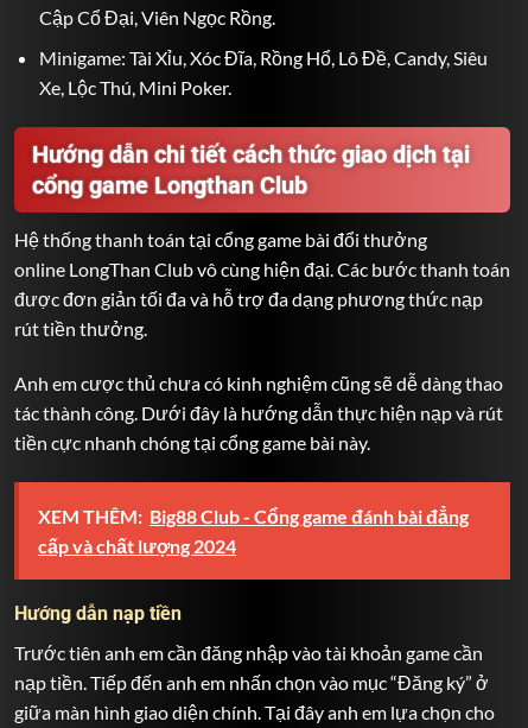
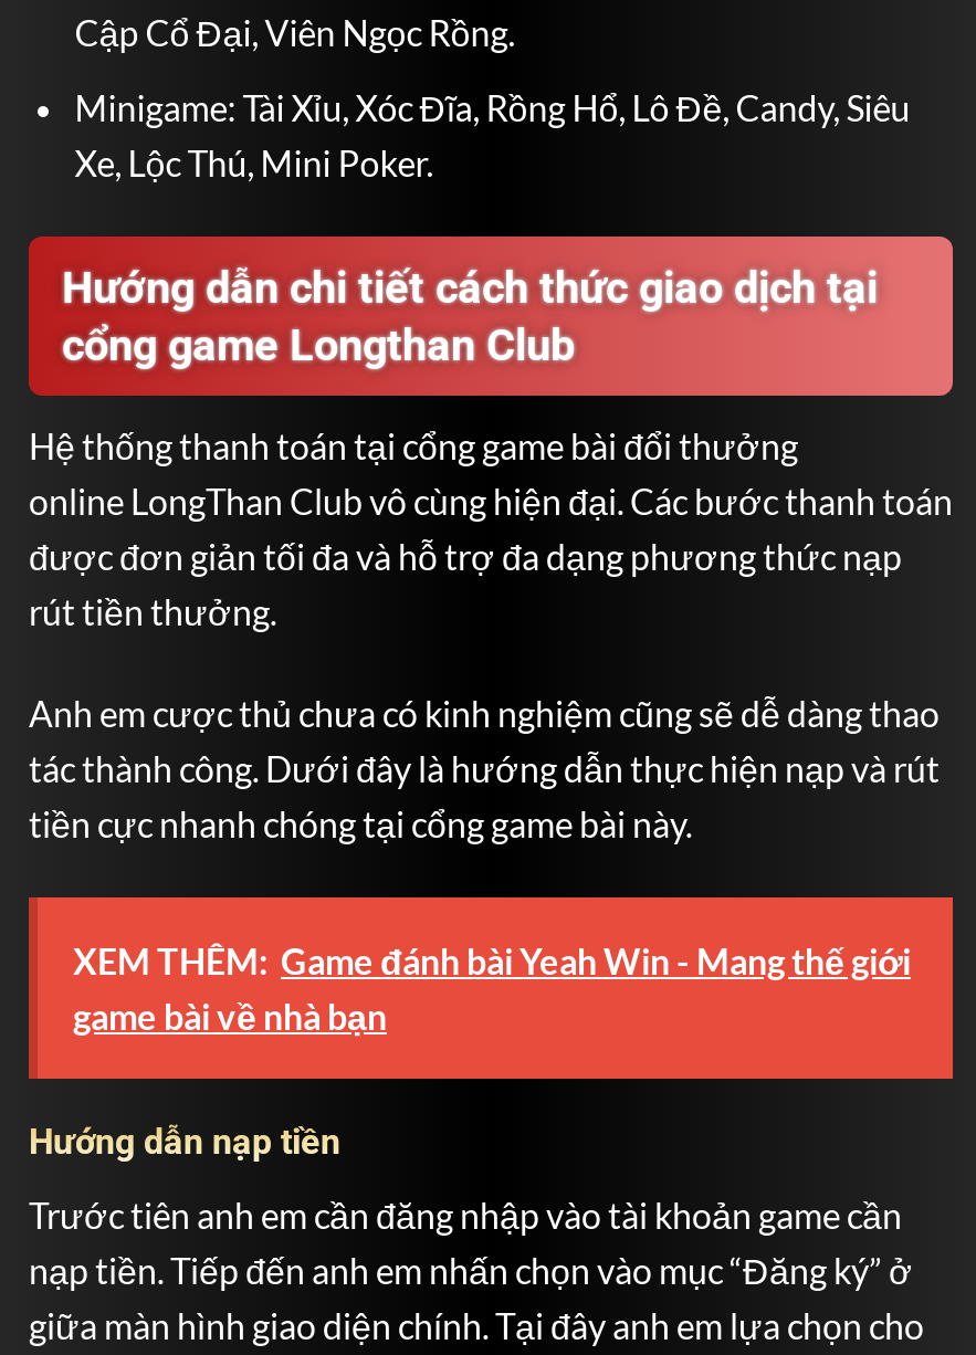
[38,504,469,557] XEM THÊM: Big88 Club - Cổng game đánh bài đẳng | cấp và chất lượng 2024 -> [73,939,911,1036] XEM THÊM: Game đánh bài Yeah Win - Mang thế giới | game bài về nhà bạn

